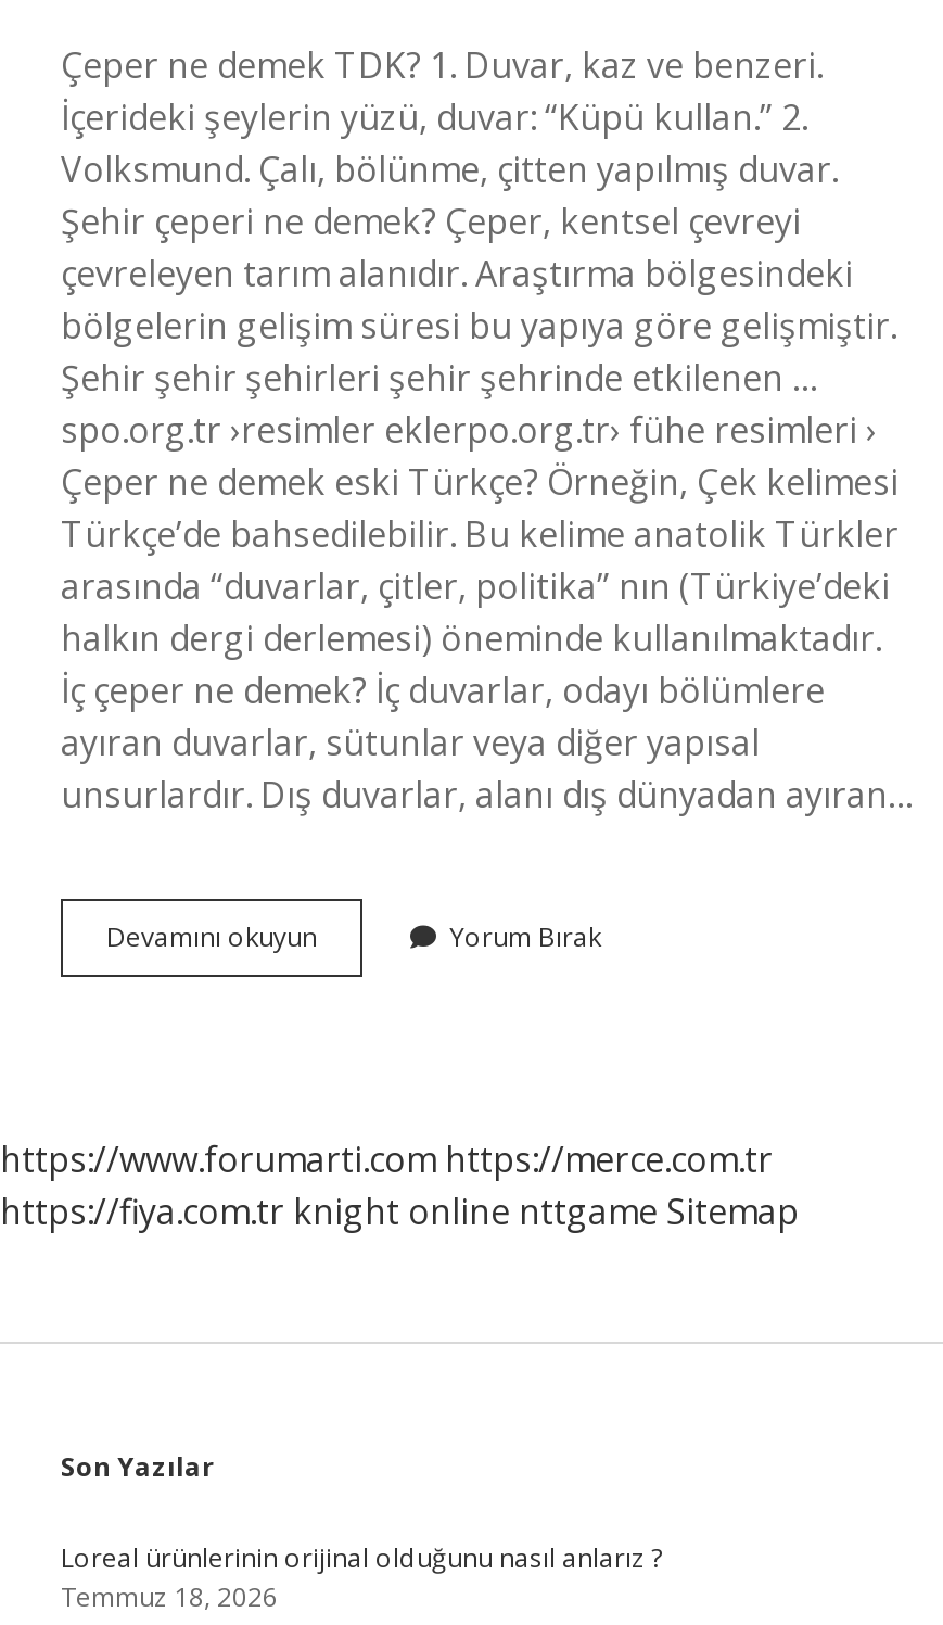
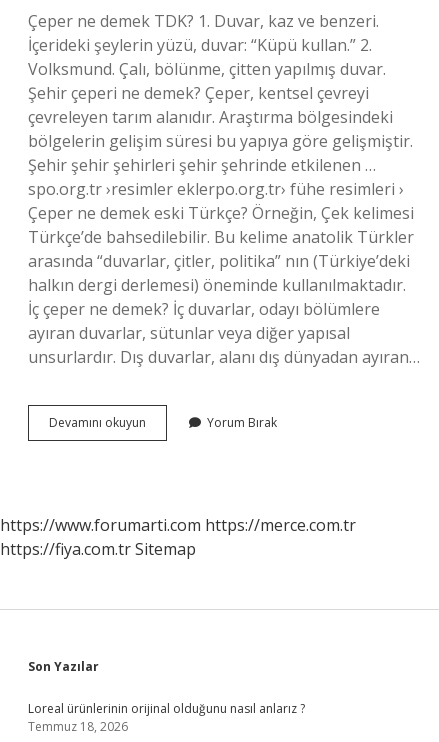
[0,1188,799,1235] https://fiya.com.tr knight online nttgame Sitemap -> [0,538,196,560] https://fiya.com.tr Sitemap

